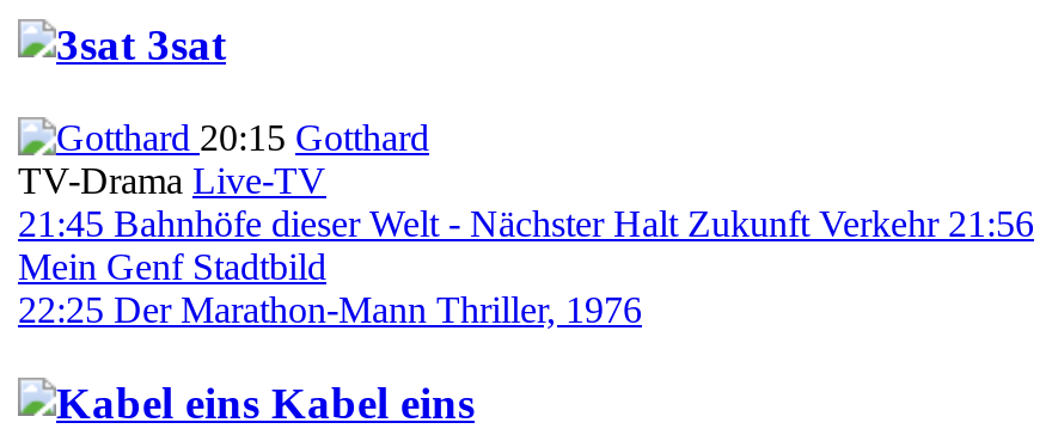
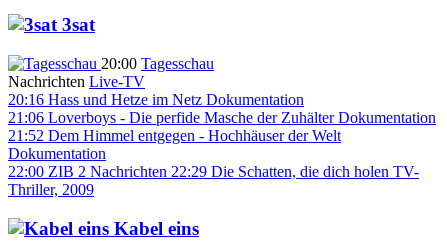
[18,117,1034,330] 20:15 Gotthard | TV-Drama Live-TV | 21:45 Bahnhöfe dieser Welt - Nächster Halt Zukunft Verkehr 21:56 | Mein Genf Stadtbild | 22:25 Der Marathon-Mann Thriller, 1976 -> [8,55,436,198] 20:00 Tagesschau | Nachrichten Live-TV | 20:16 Hass und Hetze im Netz Dokumentation | 21:06 Loverboys - Die perfide Masche der Zuhälter Dokumentation | 21:52 Dem Himmel entgegen - Hochhäuser der Welt | Dokumentation | 22:00 ZIB 2 Nachrichten 22:29 Die Schatten, die dich holen TV- | Thriller, 2009

